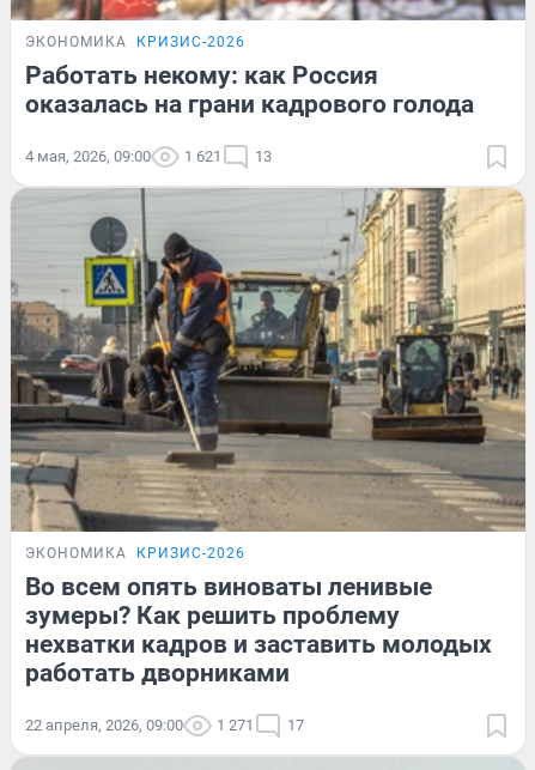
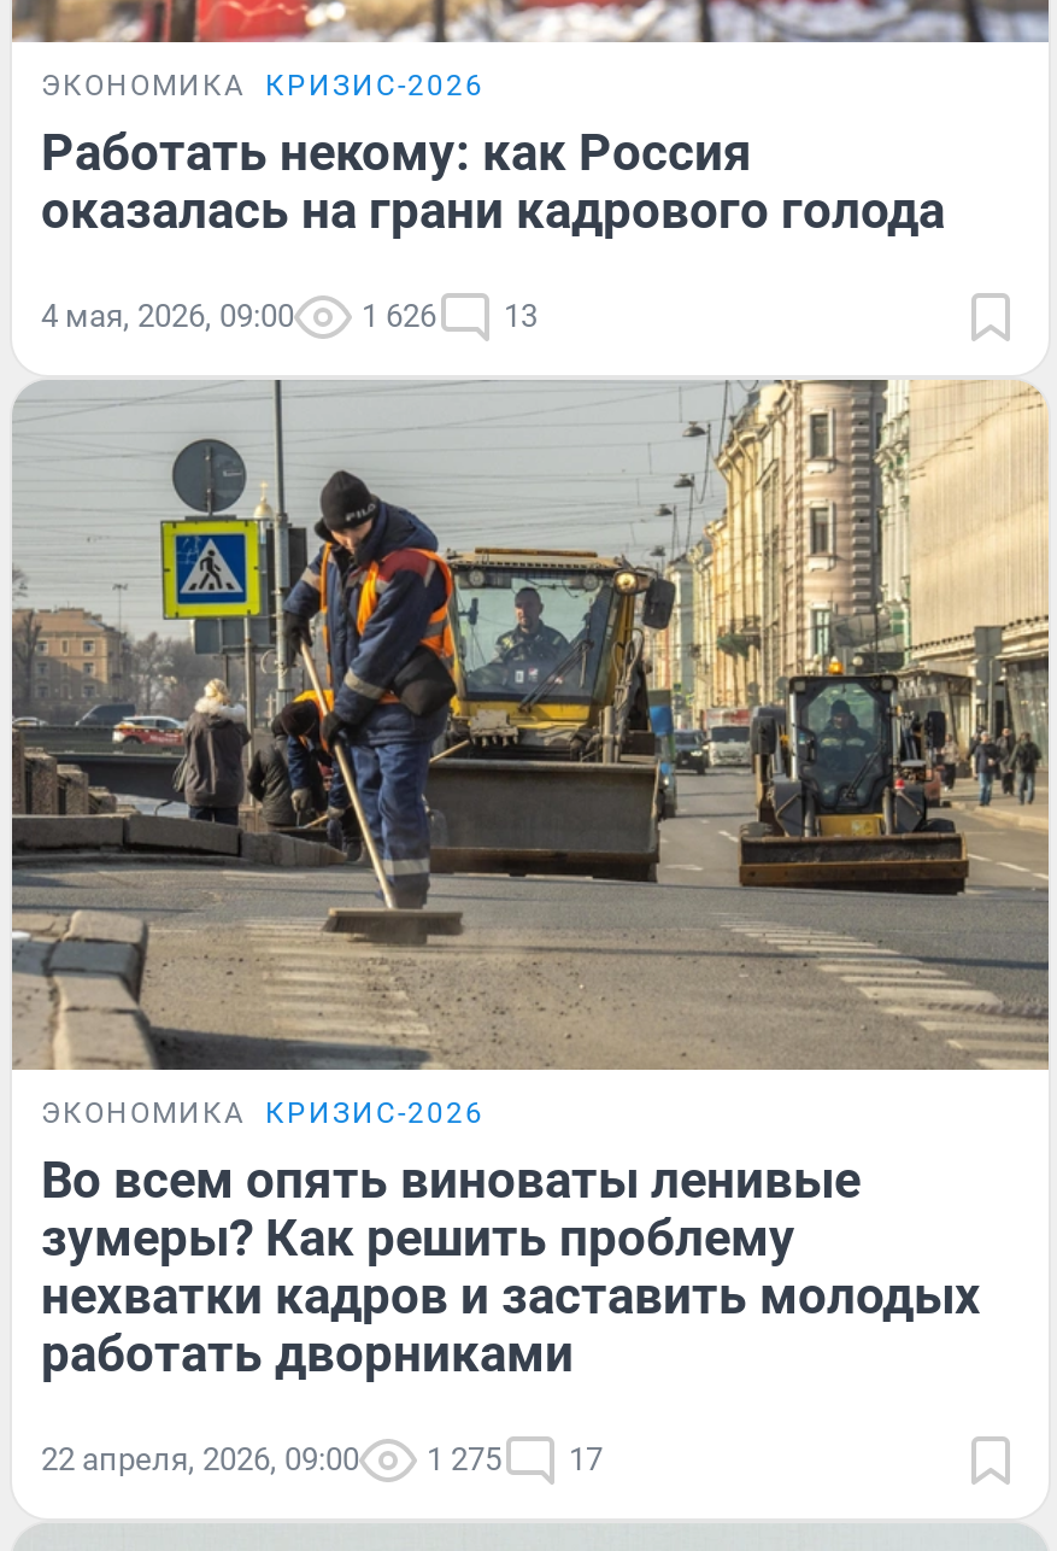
[25,148,272,165] 4 мая, 2026, 09:00 1 621 13 -> [41,297,538,333] 4 мая, 2026, 09:00 1 626 13
[25,716,304,734] 22 апреля, 2026, 09:00 1 271 17 -> [41,1442,603,1478] 22 апреля, 2026, 09:00 1 275 17

